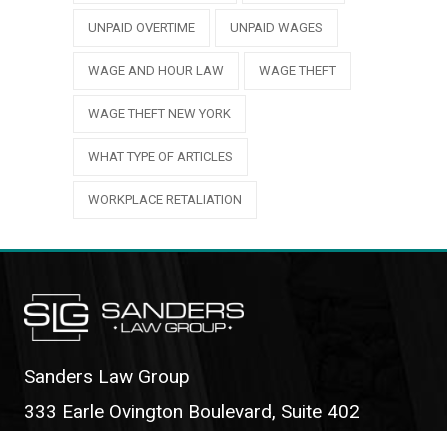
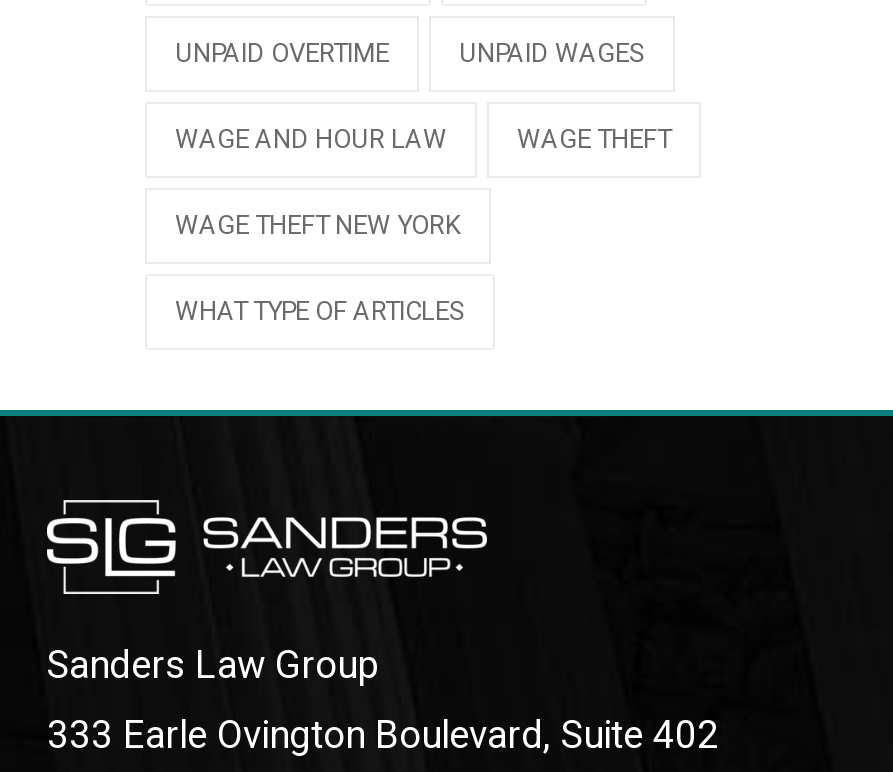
[88,191,242,206] WORKPLACE RETALIATION -> none

